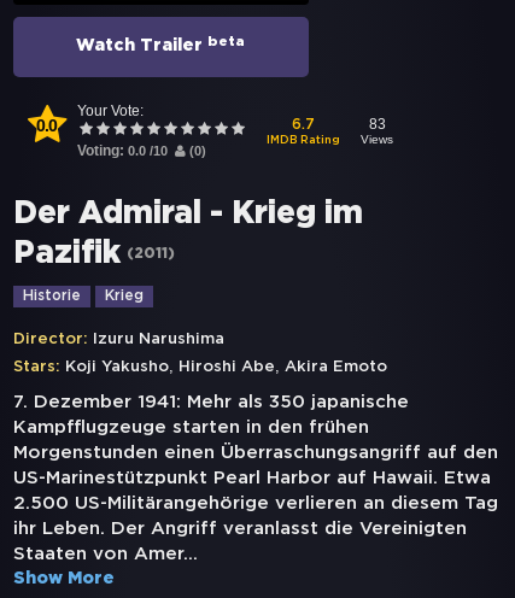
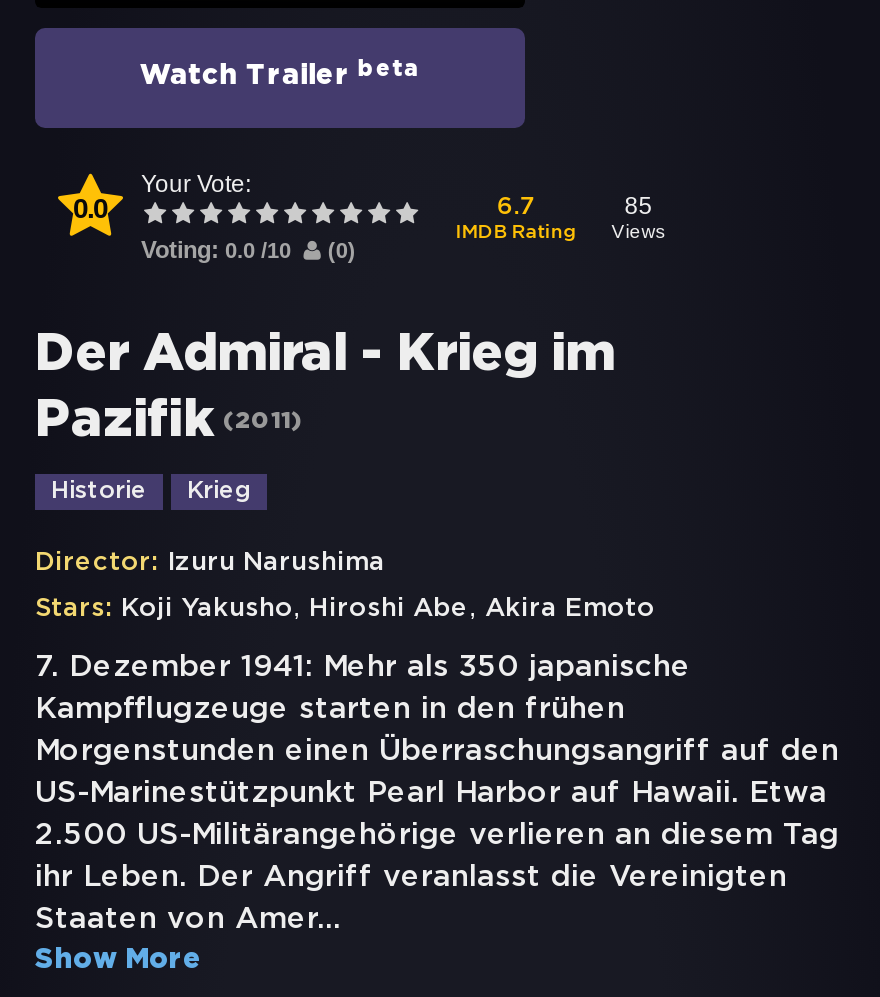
[369,116,386,132] 83 -> [625,192,653,220] 85

